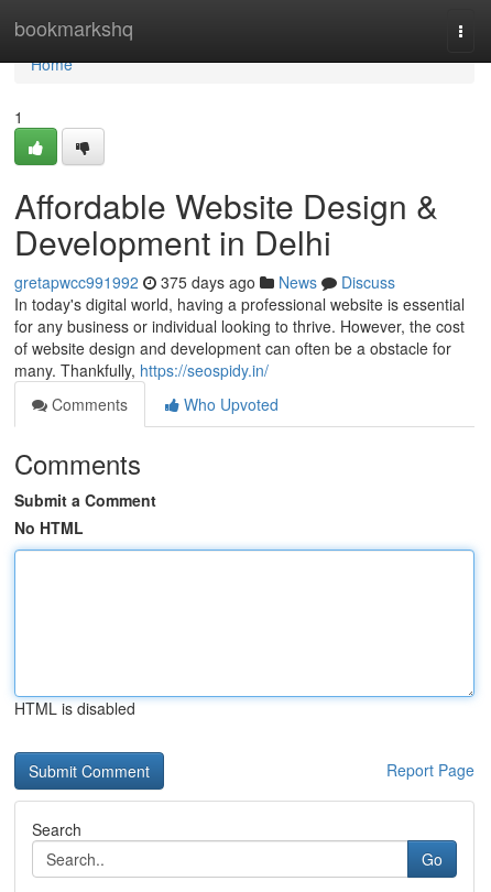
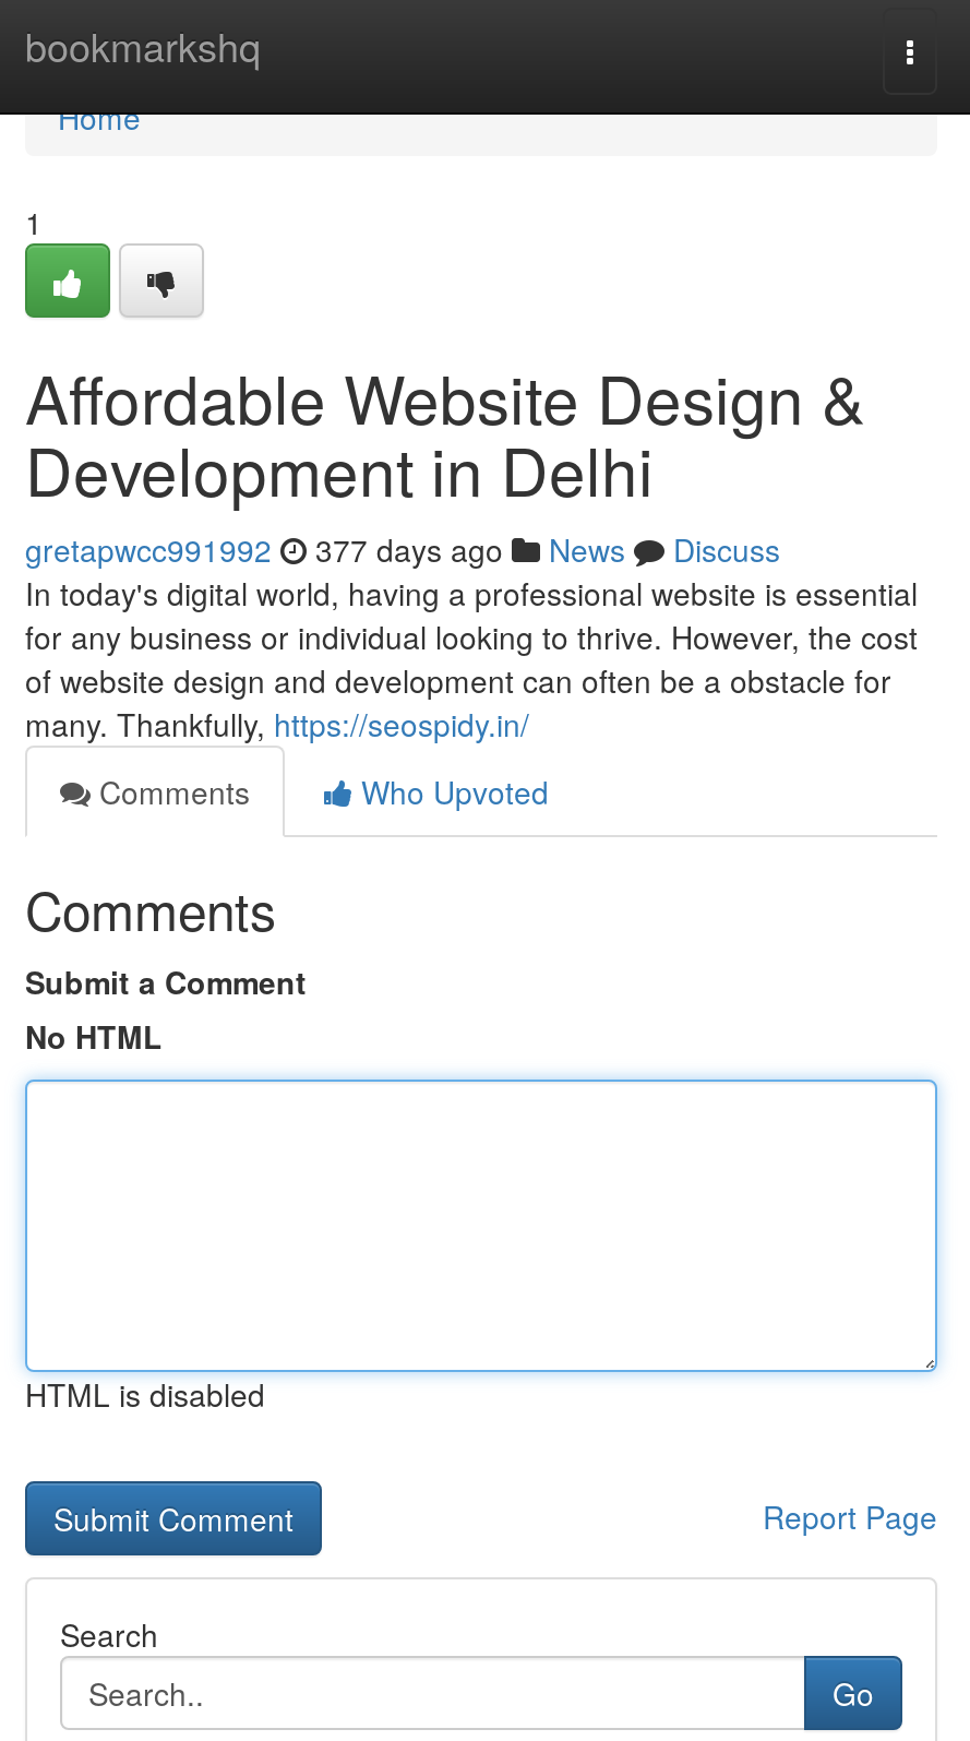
[14,271,395,293] gretapwcc991992 375 days ago News Discuss -> [25,527,780,571] gretapwcc991992 377 days ago News Discuss

